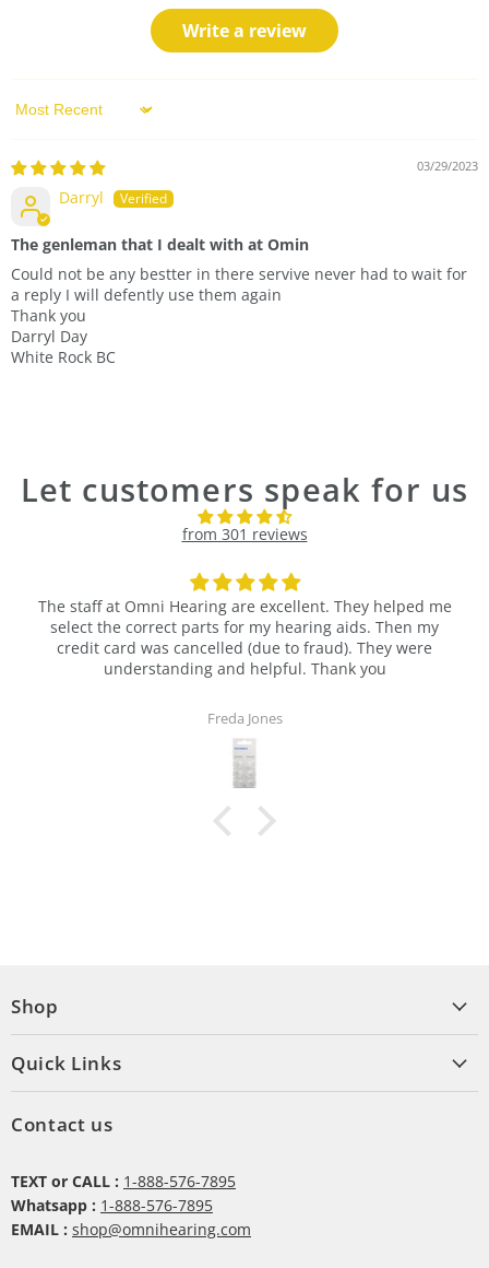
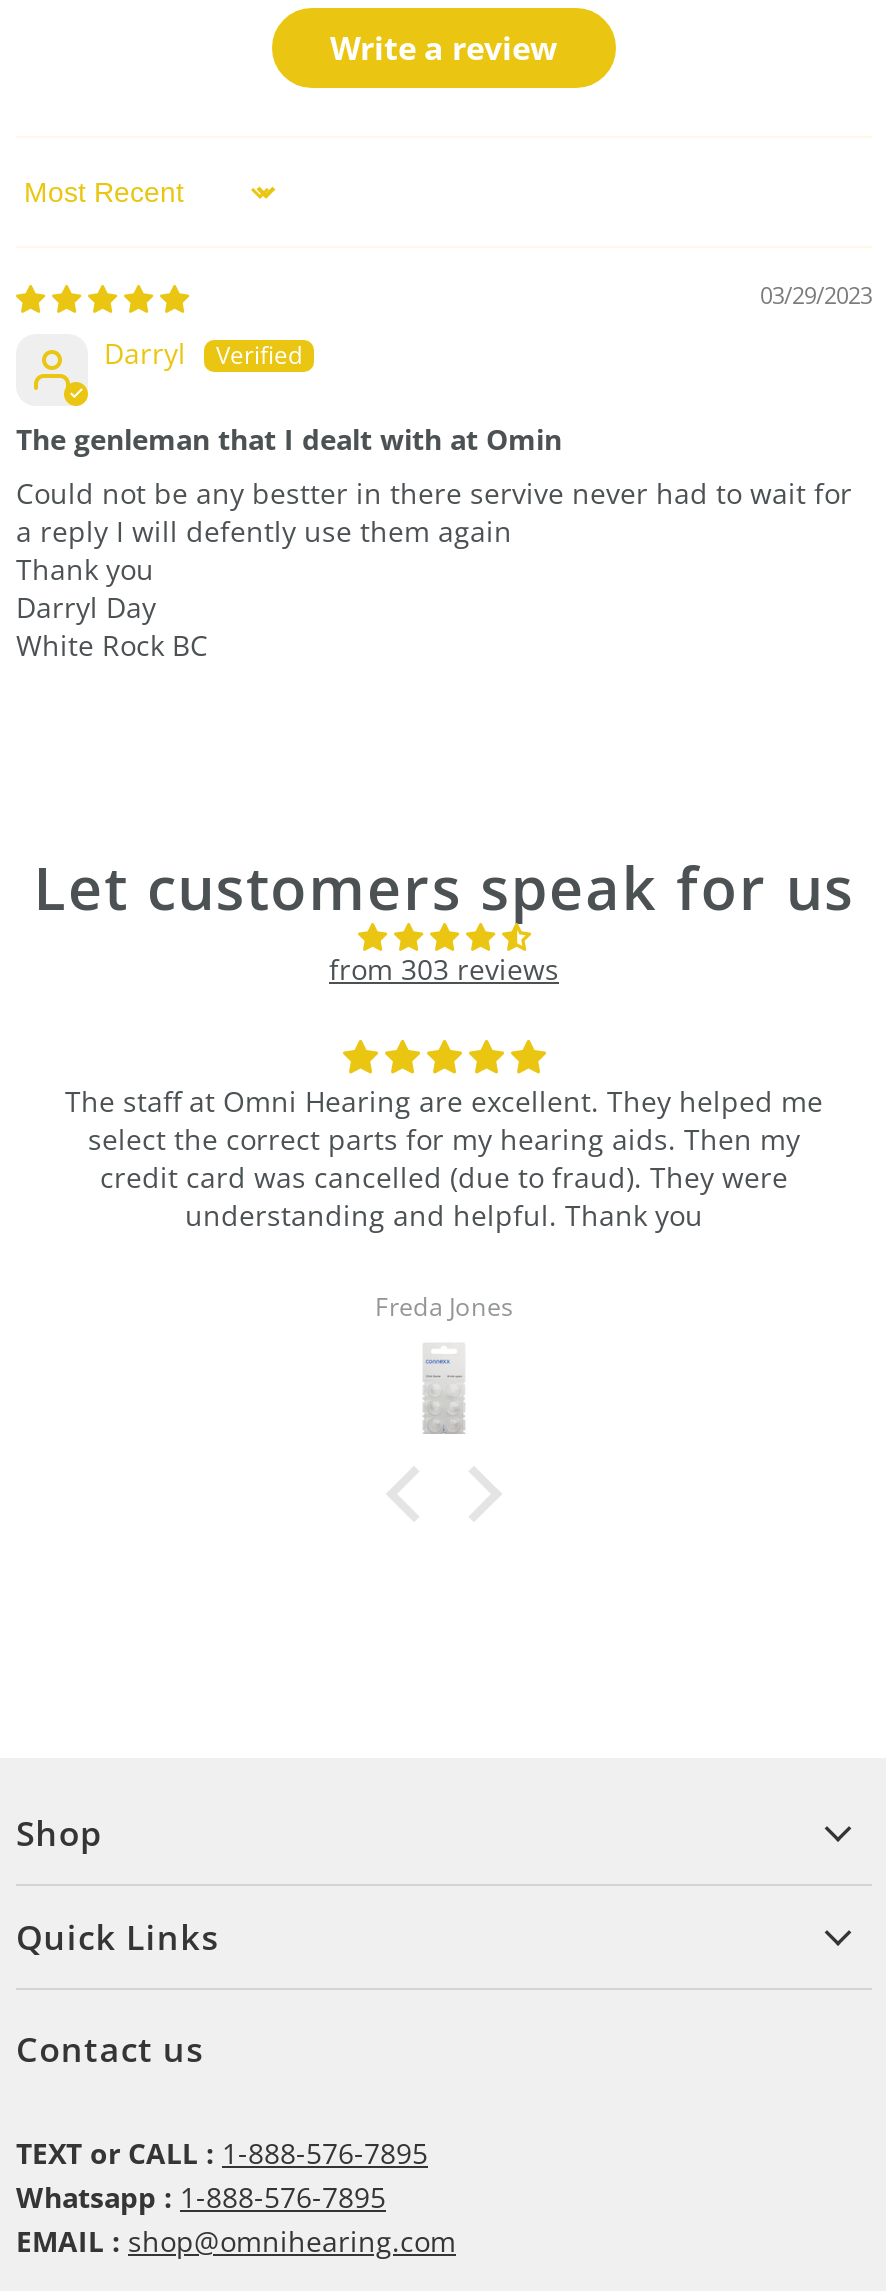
[182,524,307,544] from 301 reviews -> [329,950,559,988] from 303 reviews

